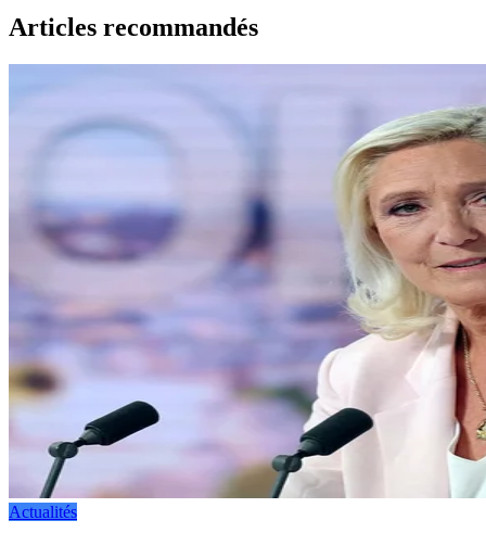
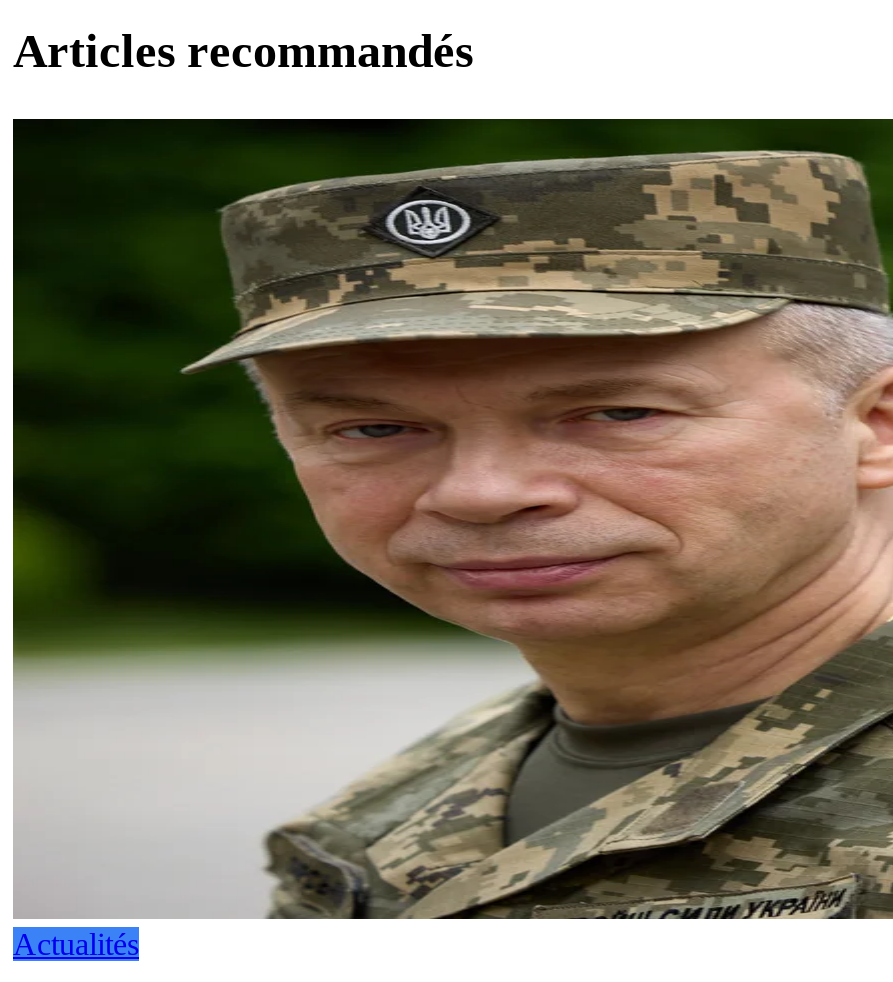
[9,64,483,499] [image] -> [11,117,887,921] [image]

